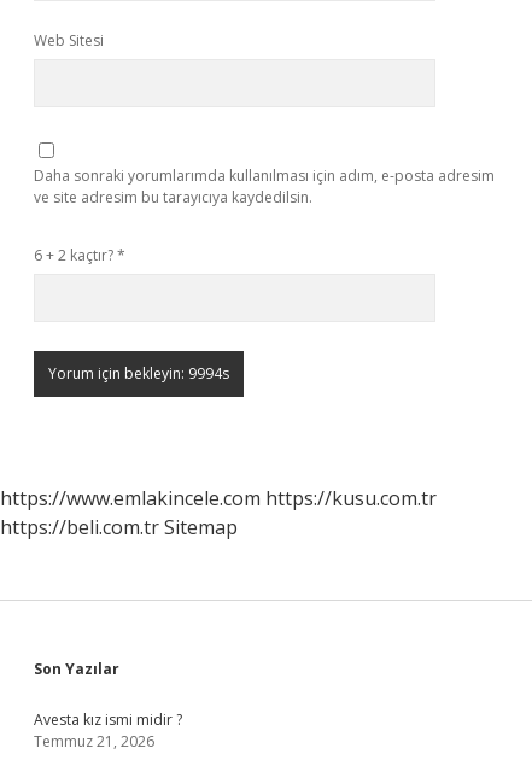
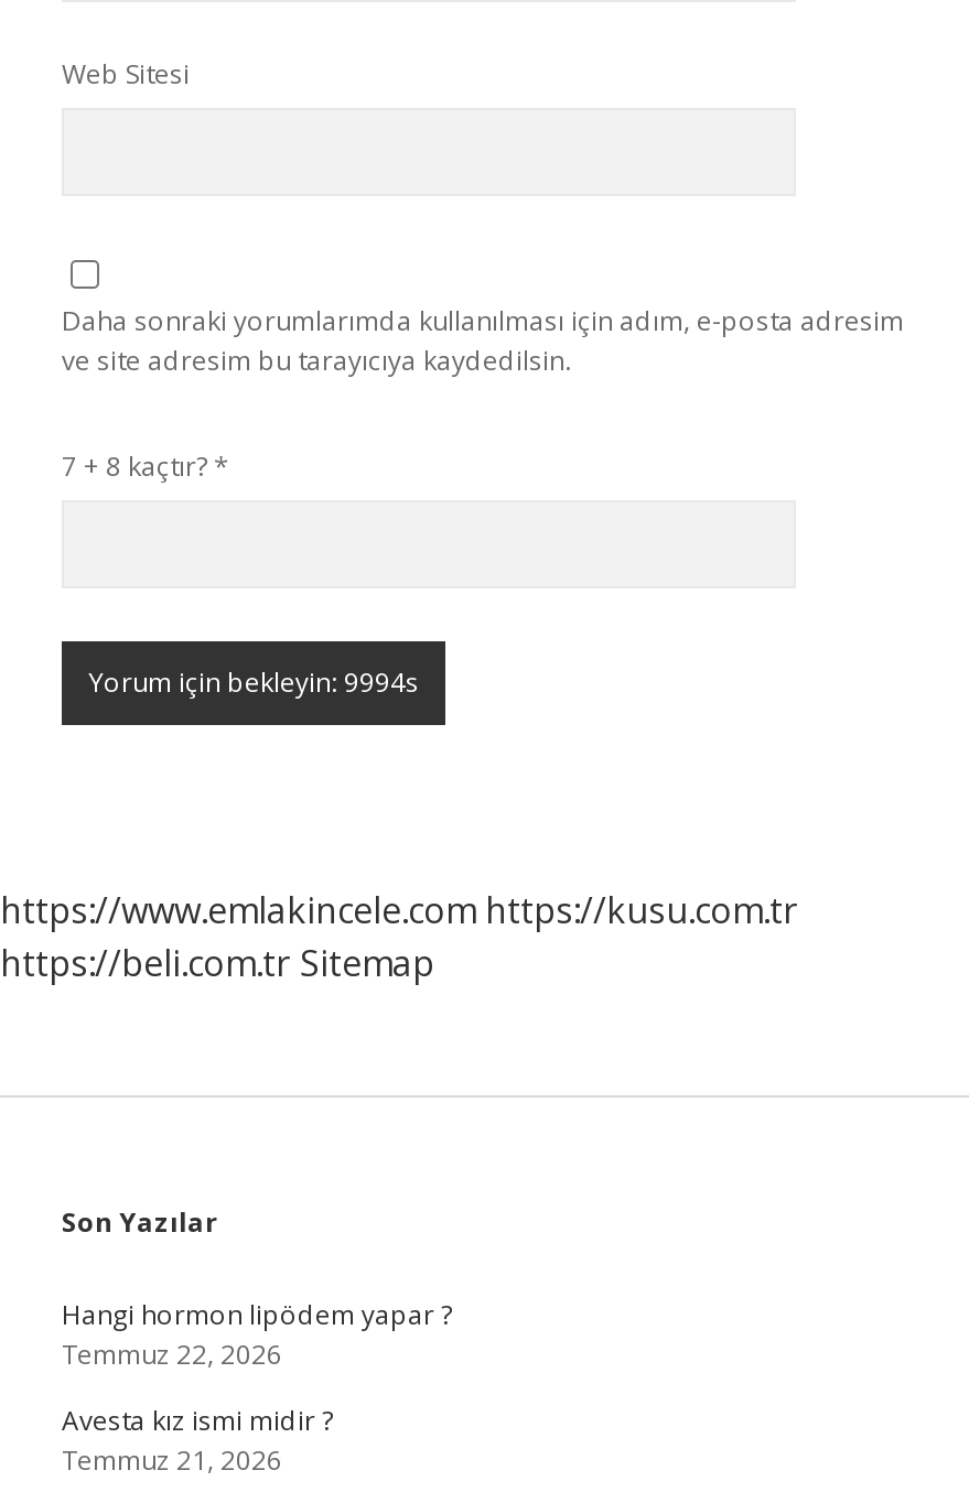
[34,245,125,265] 6 + 2 kaçtır? * -> [62,447,229,485] 7 + 8 kaçtır? *
none -> [62,1296,452,1373] Hangi hormon lipödem yapar ? | Temmuz 22, 2026

